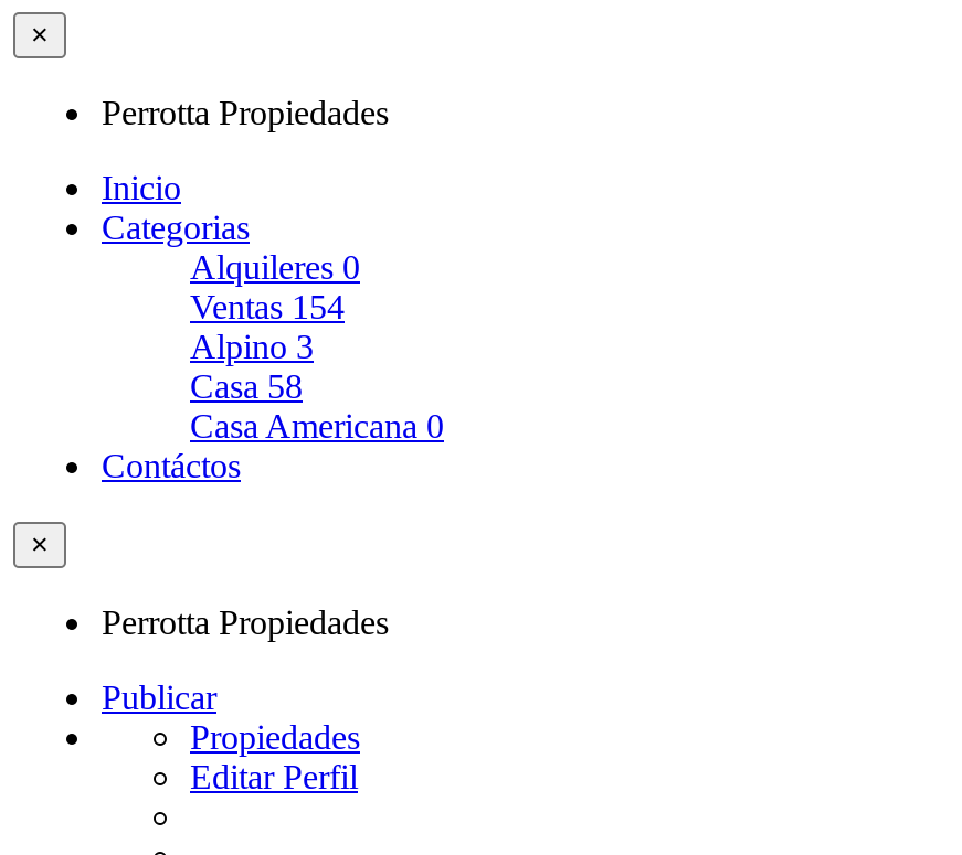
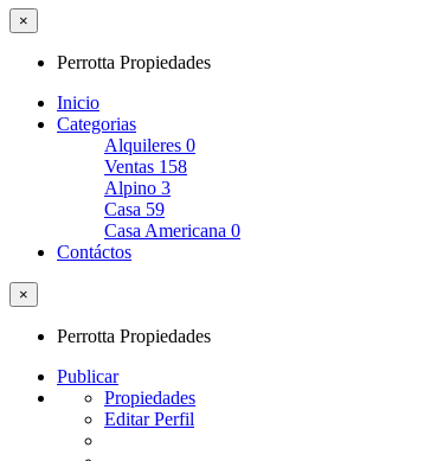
[190,288,345,325] Ventas 154 -> [104,156,187,177] Ventas 158
[190,367,303,405] Casa 58 -> [104,199,165,219] Casa 59

